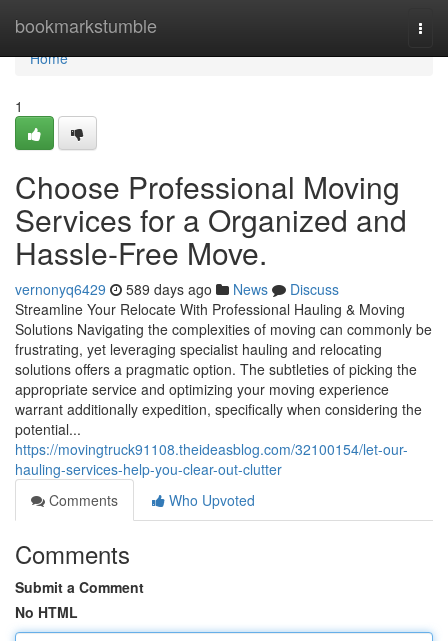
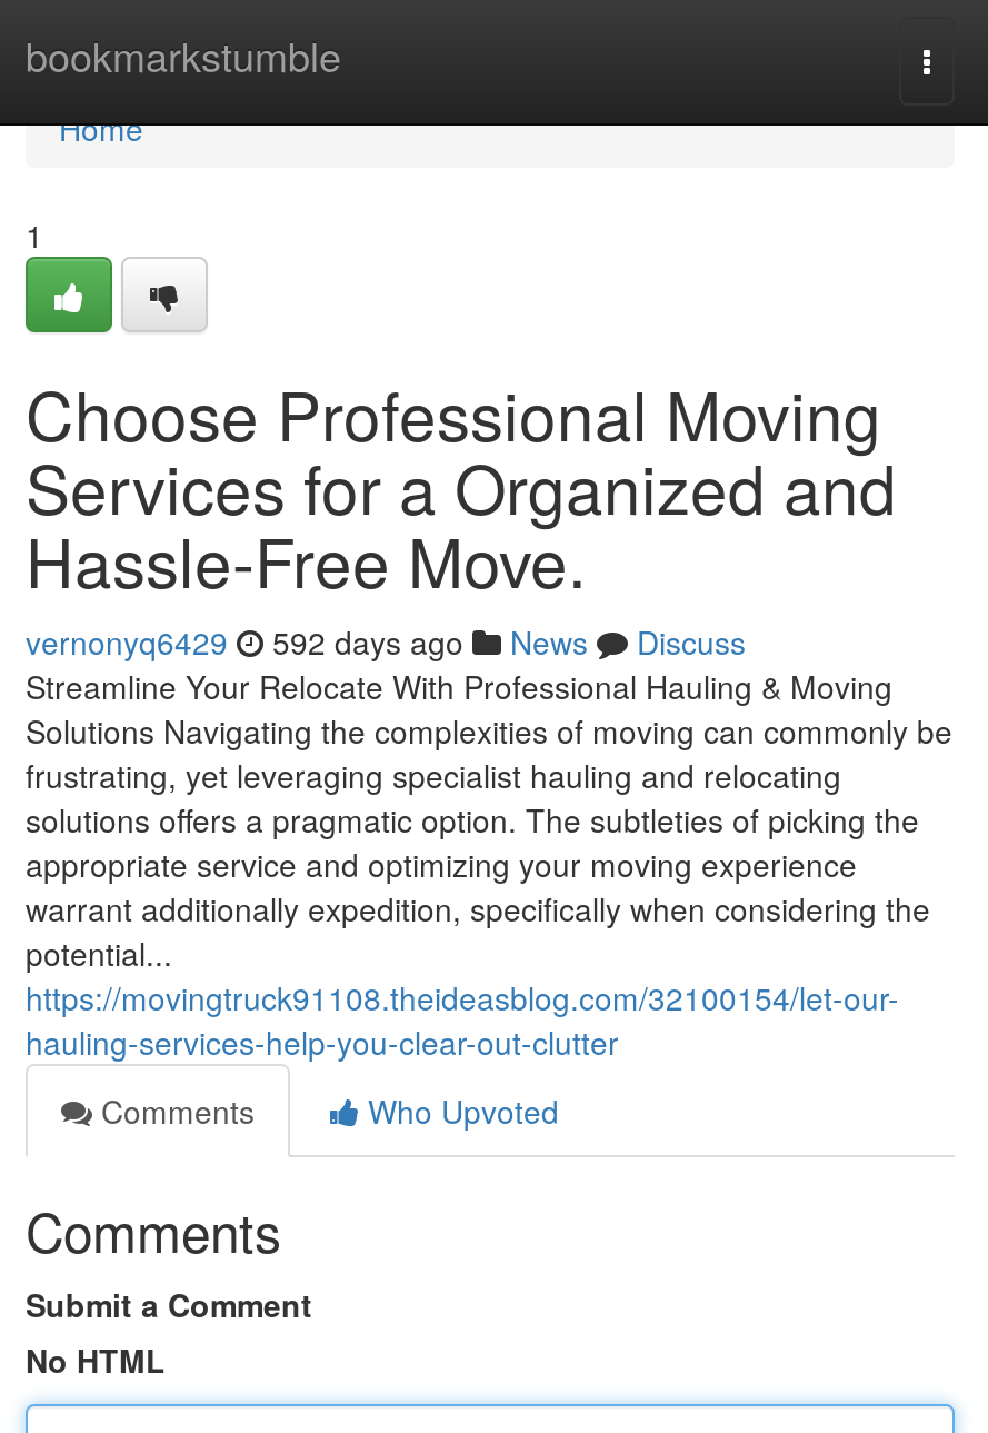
[15,279,339,299] vernonyq6429 589 days ago News Discuss -> [26,619,746,664] vernonyq6429 592 days ago News Discuss

